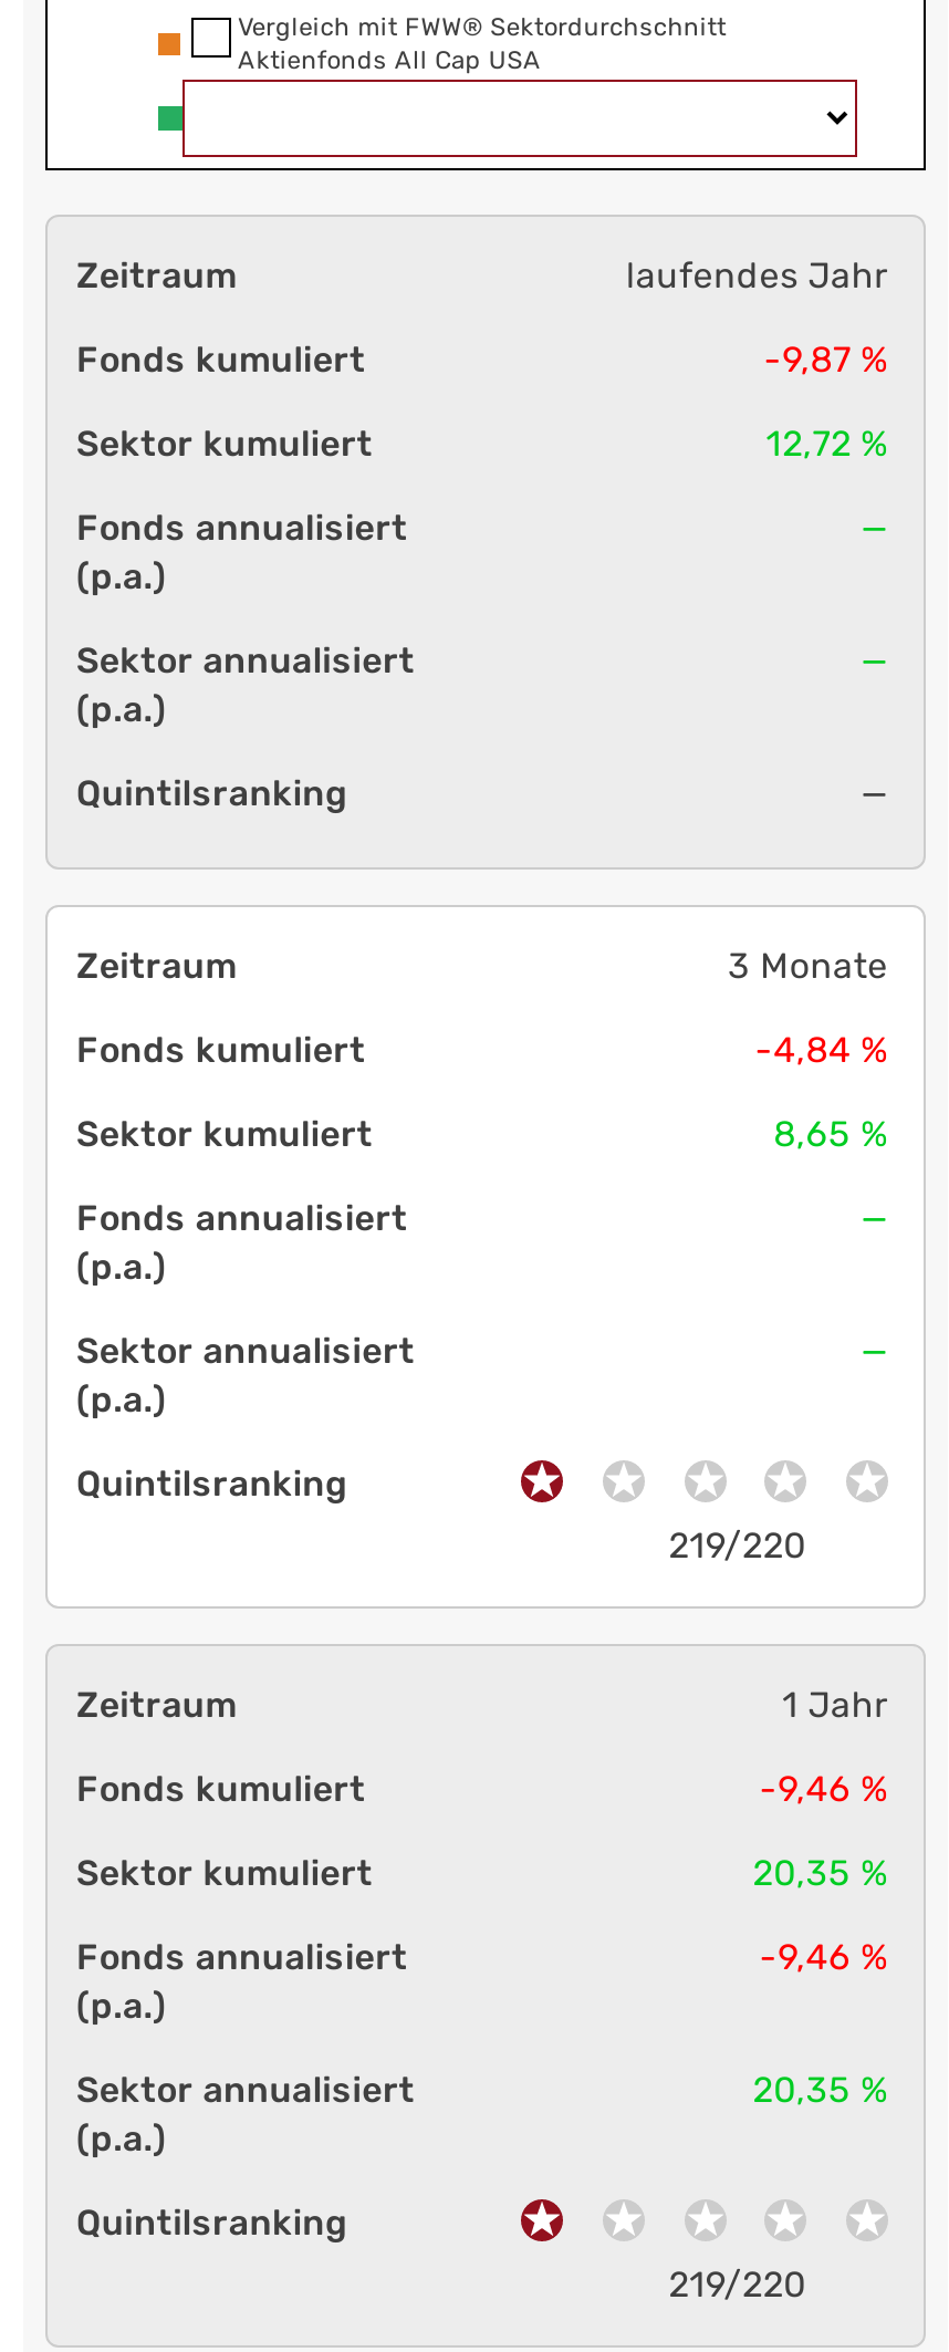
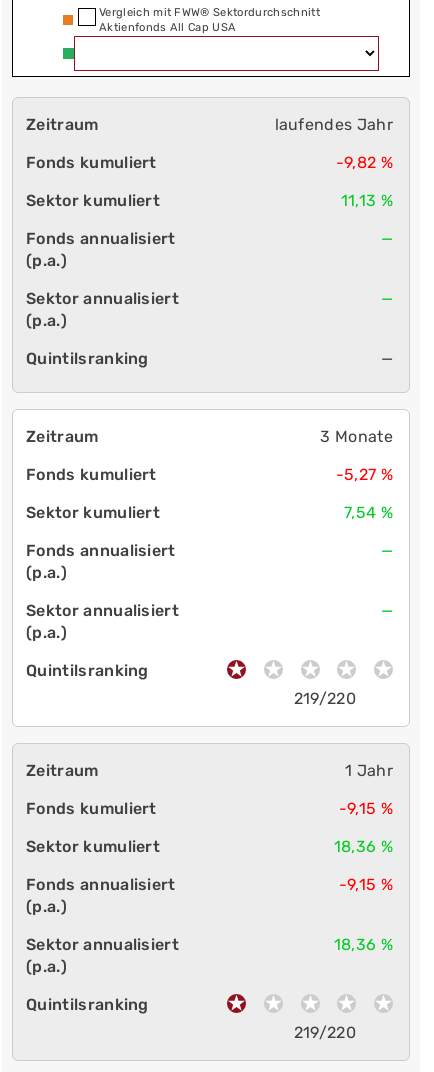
[764,338,888,380] -9,87 % -> [336,153,393,172] -9,82 %
[766,422,888,464] 12,72 % -> [341,191,393,210] 11,13 %
[755,1028,888,1070] -4,84 % -> [336,465,393,484] -5,27 %
[773,1112,888,1154] 8,65 % -> [344,503,393,522] 7,54 %
[759,1767,888,1809] -9,46 % -> [339,799,393,818] -9,15 %
[753,1851,888,1893] 20,35 % -> [334,837,393,856] 18,36 %
[759,1935,888,1977] -9,46 % -> [339,875,393,894] -9,15 %
[753,2068,888,2110] 20,35 % -> [334,935,393,954] 18,36 %

